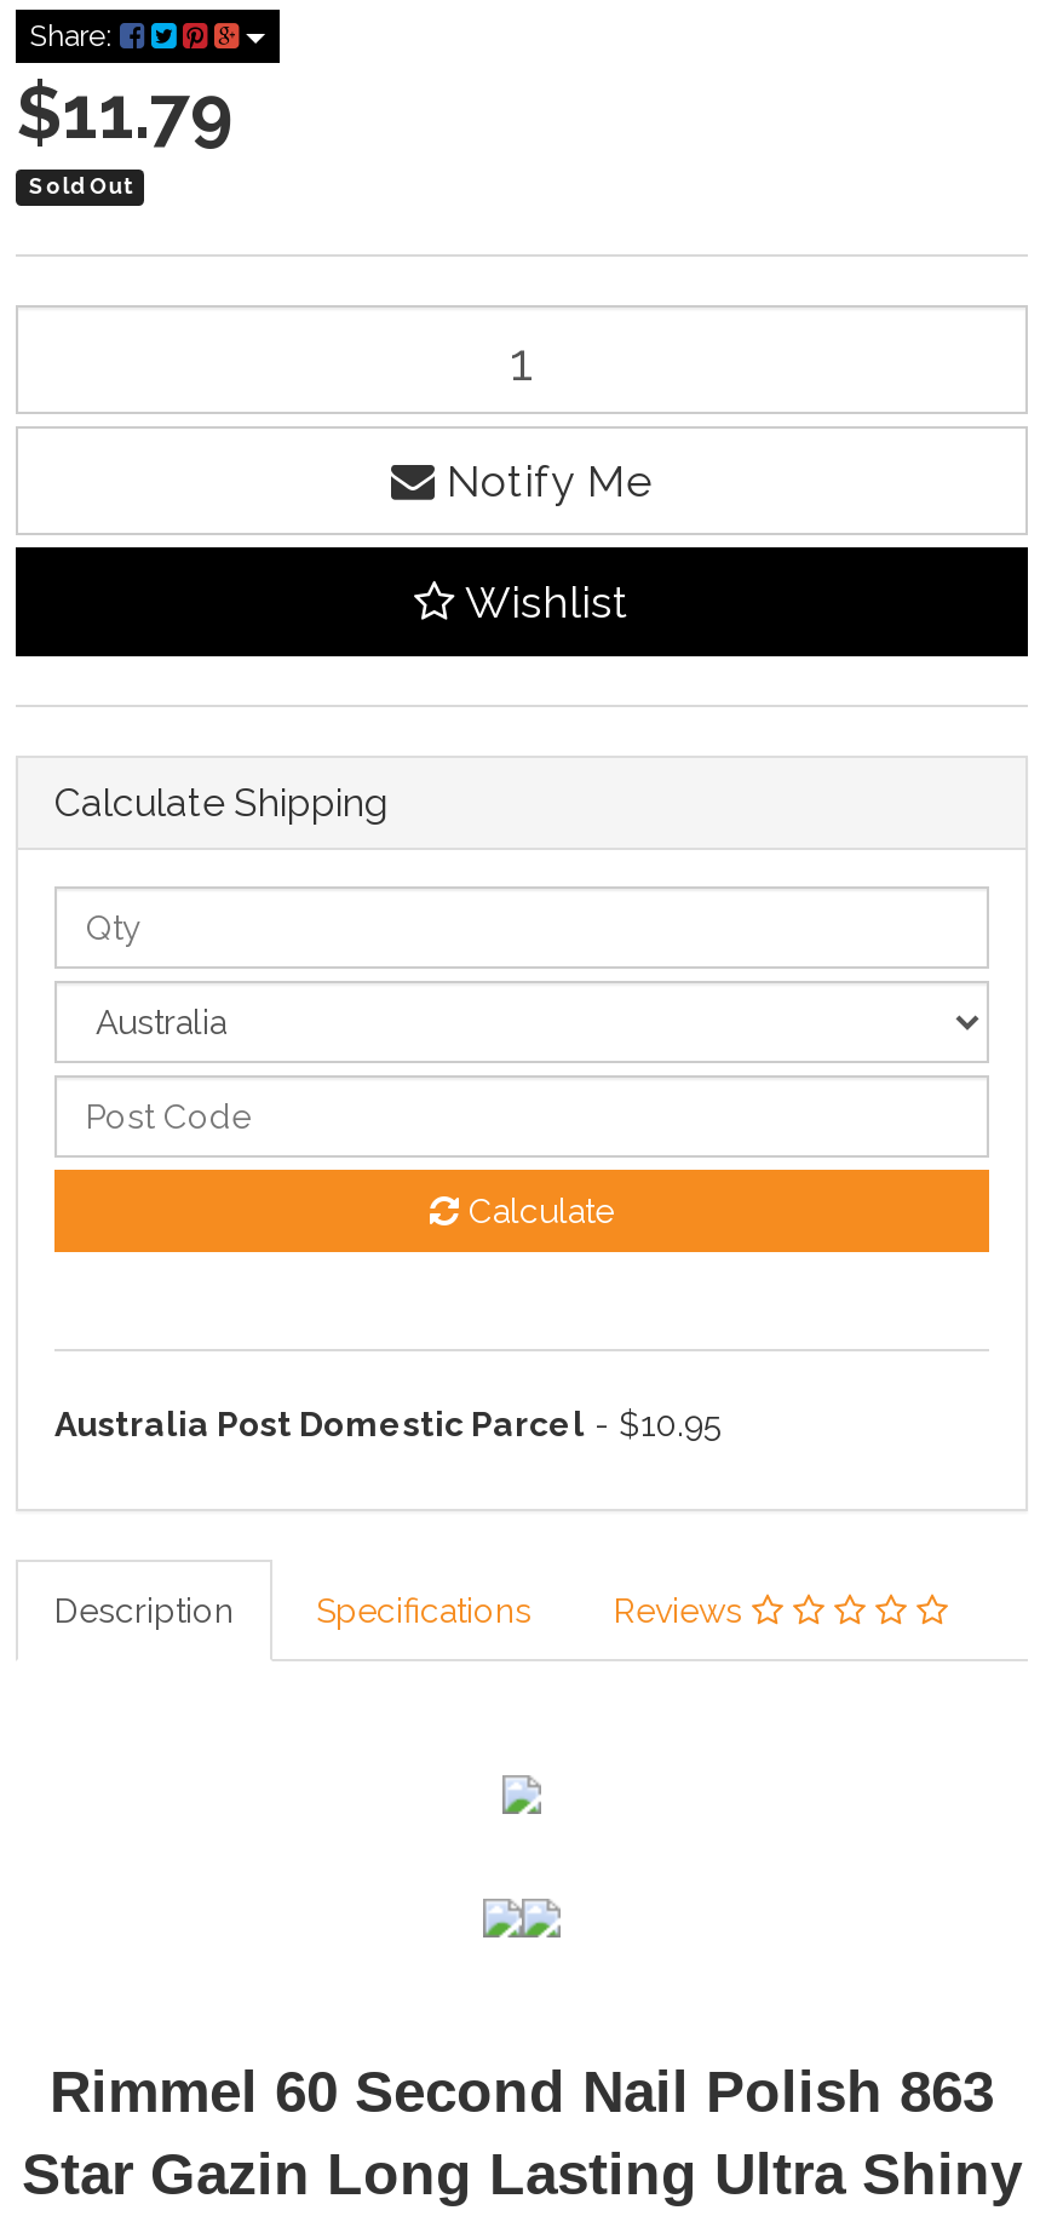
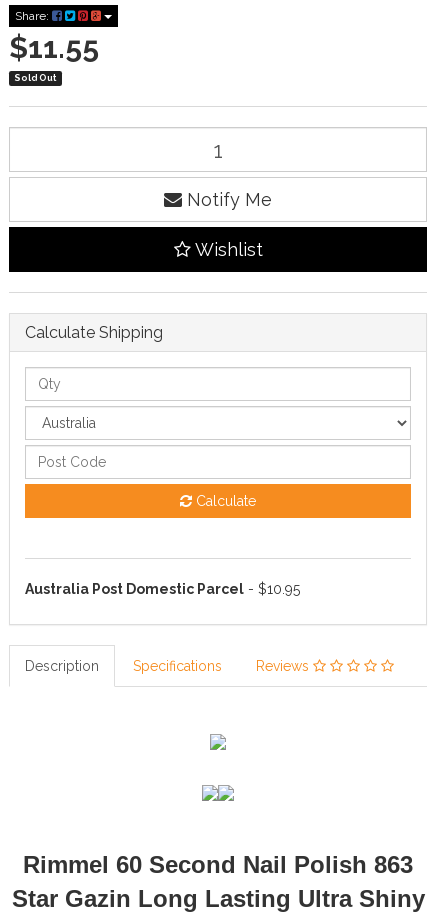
[16,70,234,155] $11.79 -> [9,30,99,65] $11.55

